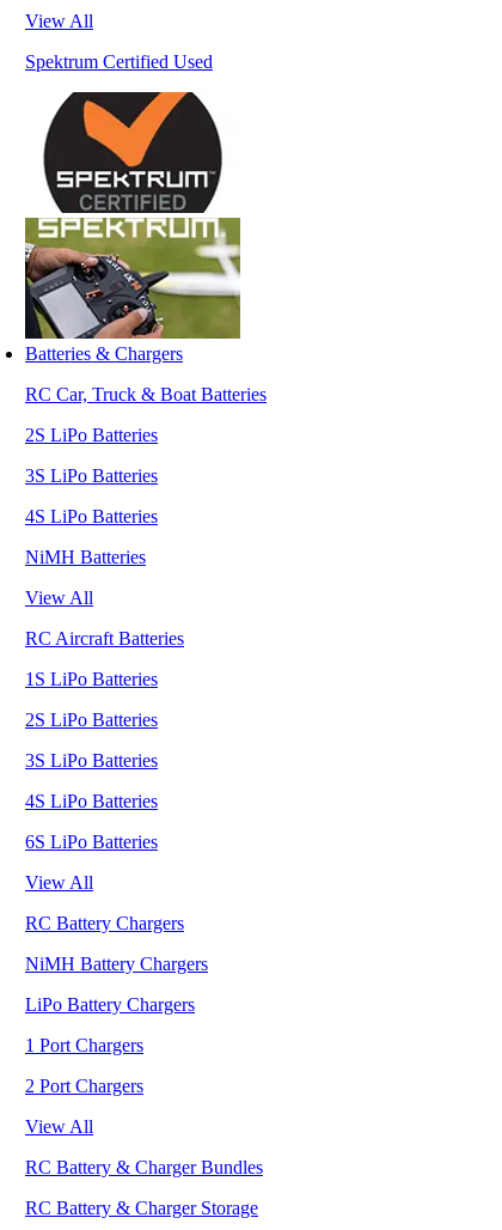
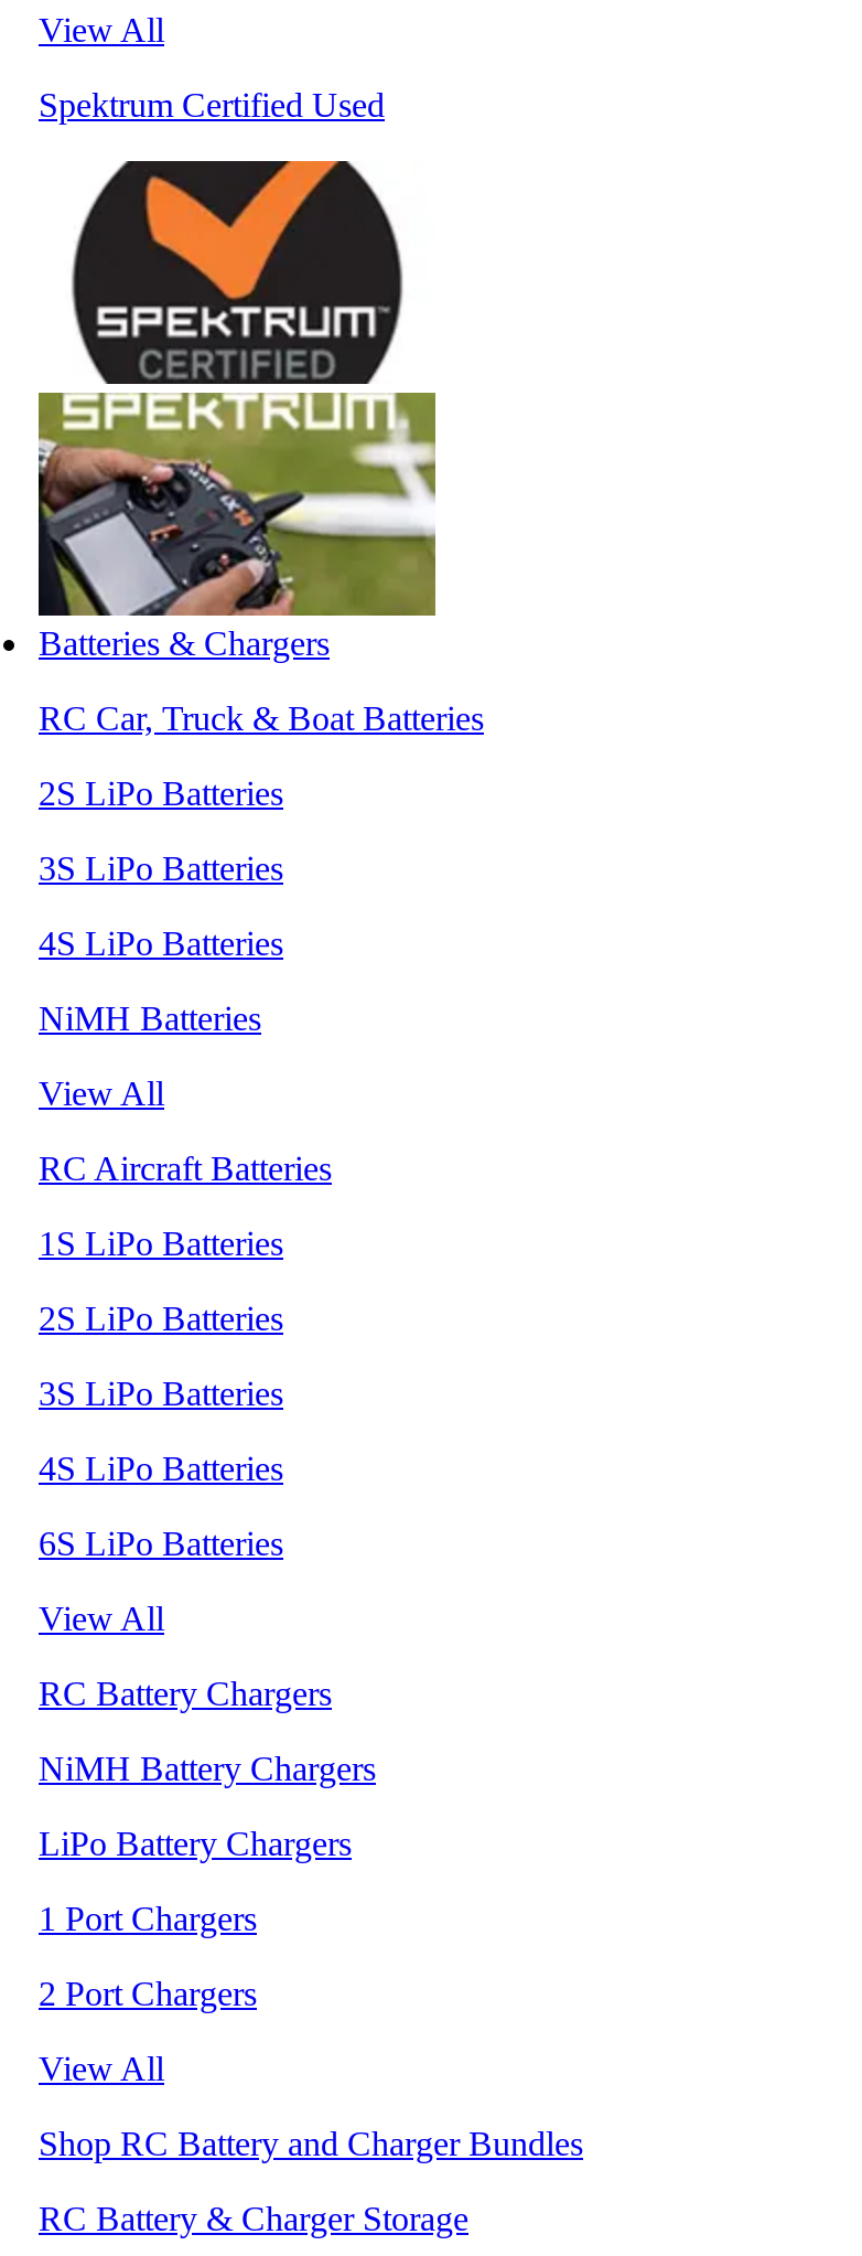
[25,1157,263,1177] RC Battery & Charger Bundles -> [39,2124,583,2162] Shop RC Battery and Charger Bundles

